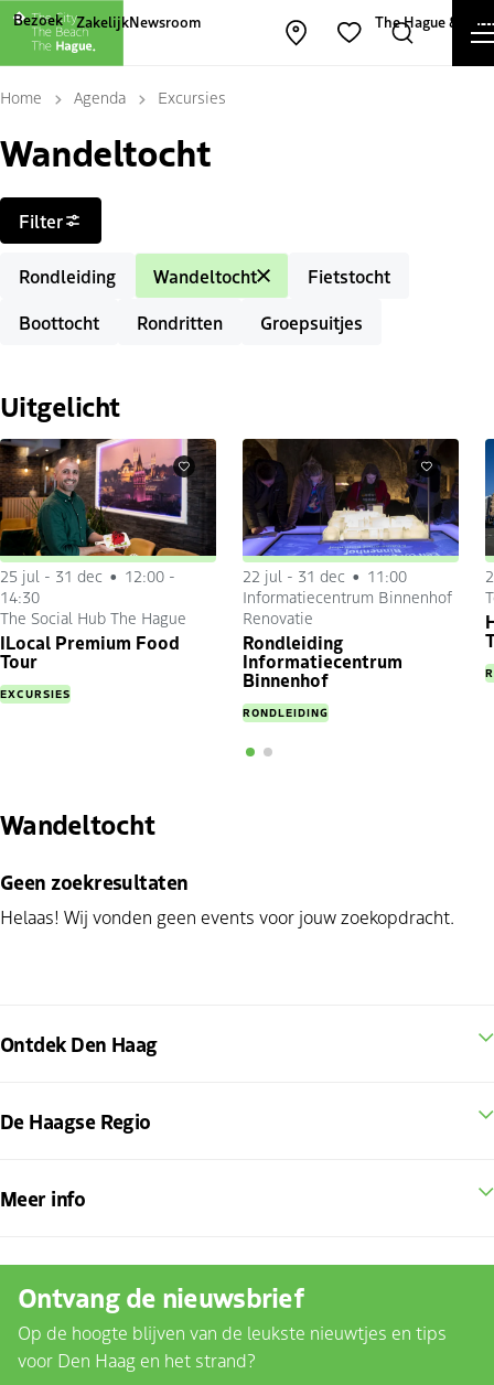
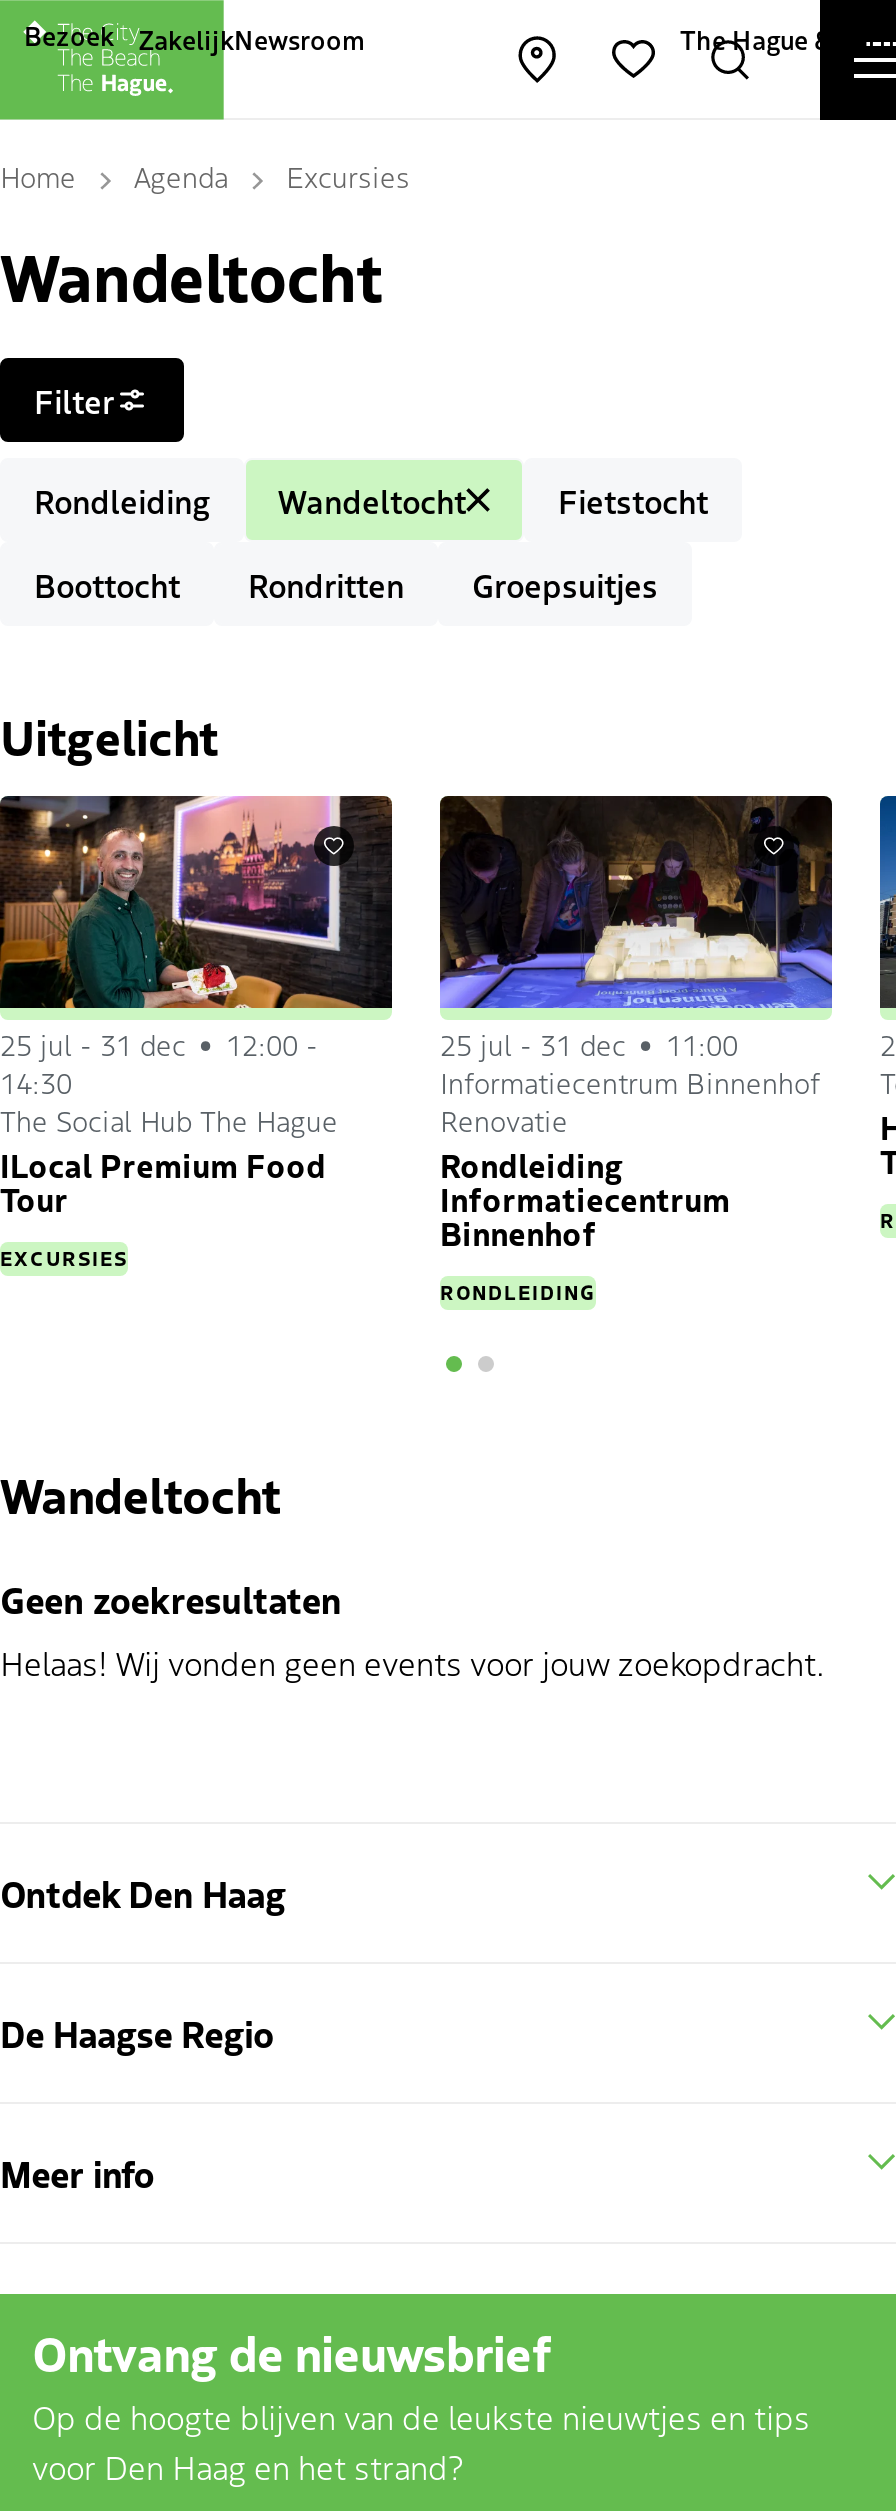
[243,565,407,587] 22 jul - 31 dec 11:00 -> [440,1024,738,1064] 25 jul - 31 dec 11:00

